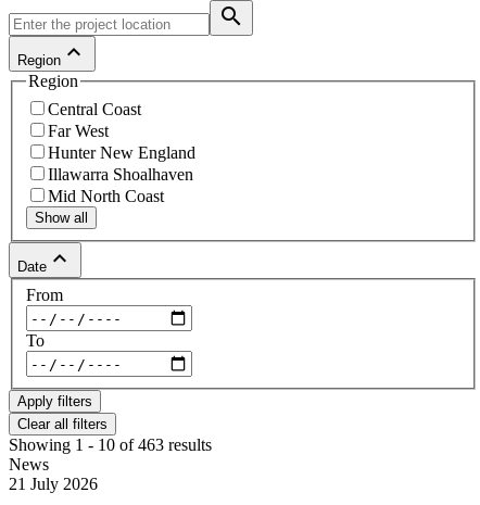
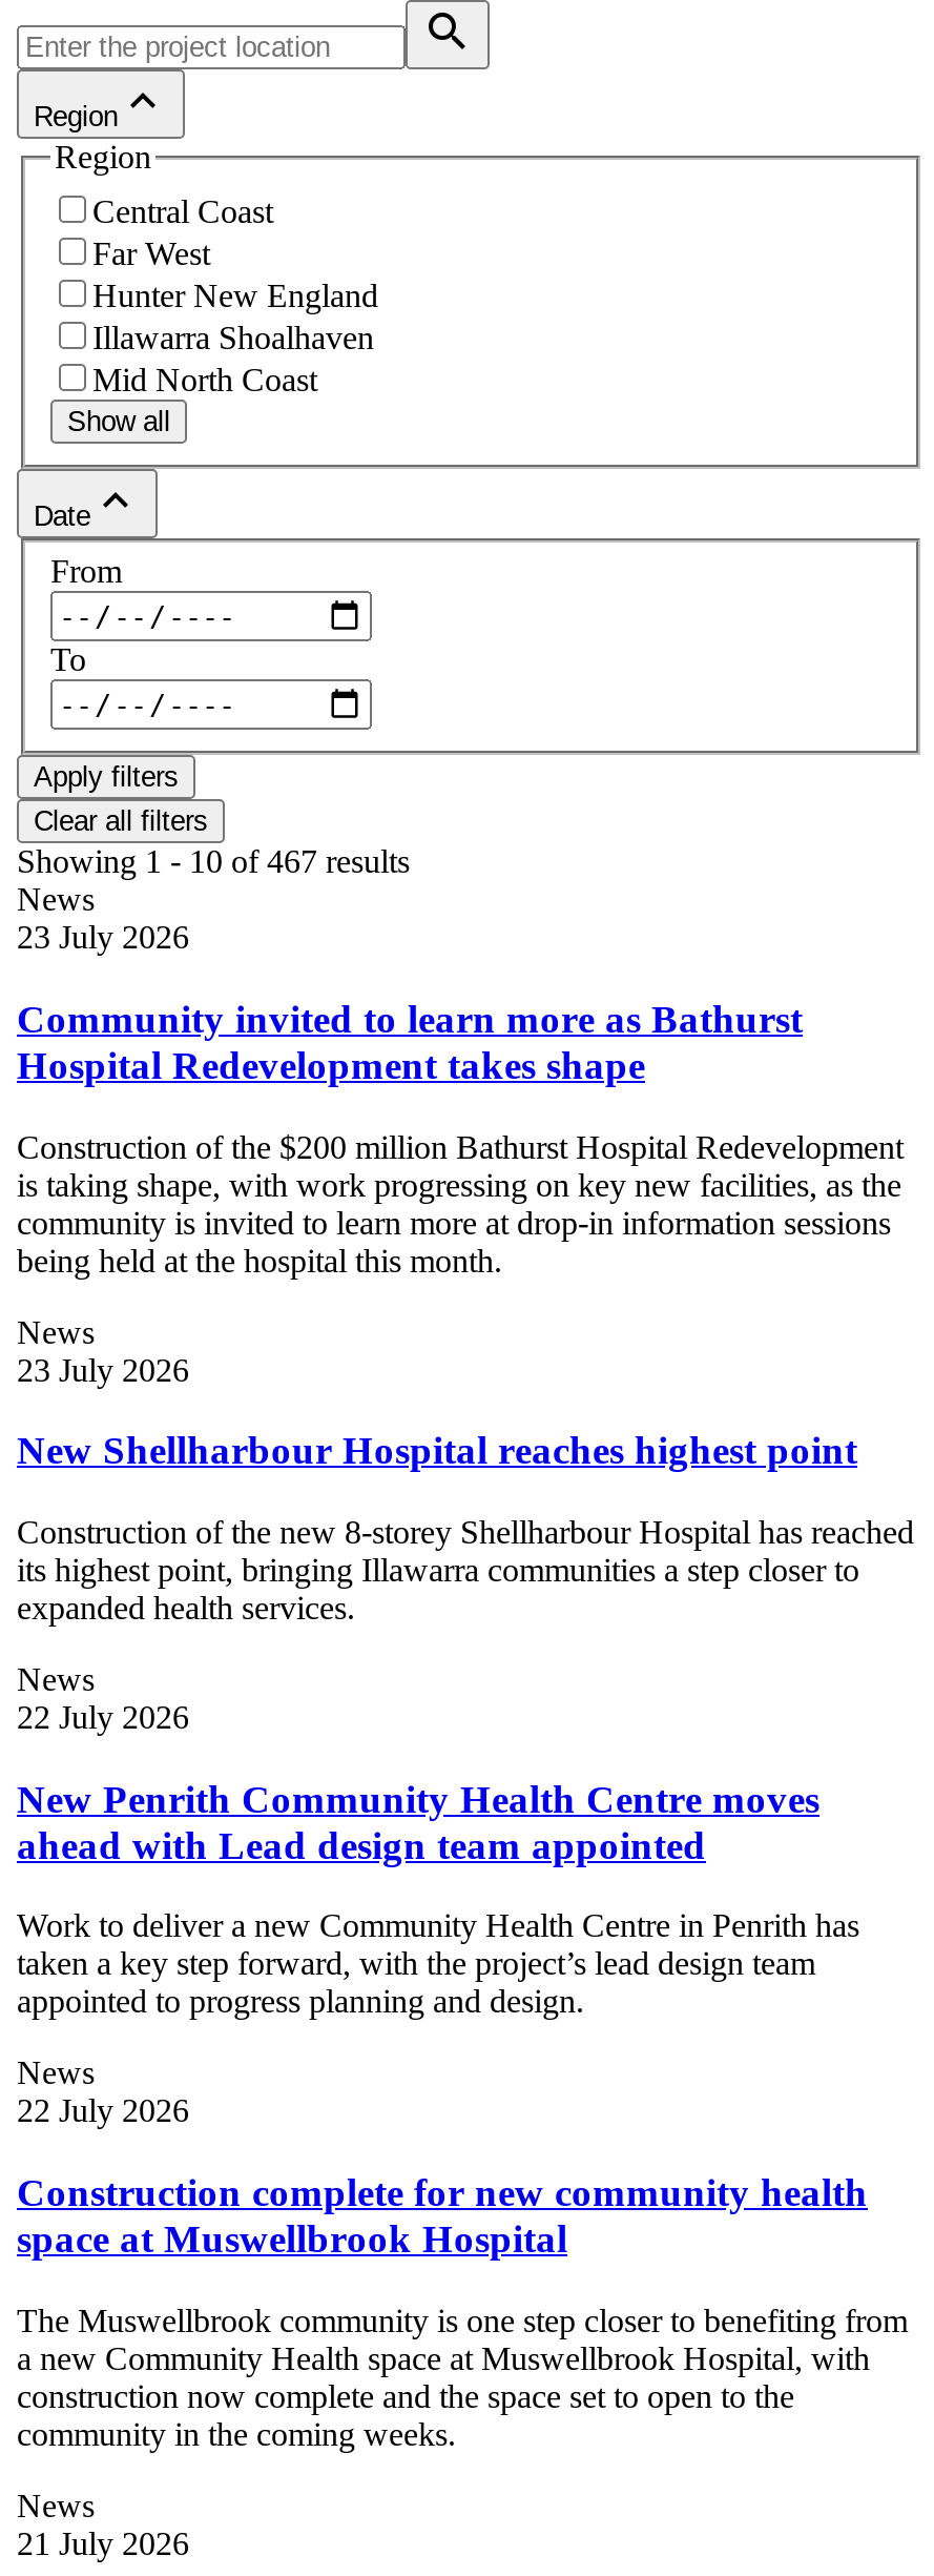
[9,436,212,454] Showing 1 - 10 of 463 results -> [17,843,914,2452] Showing 1 - 10 of 467 results | News | 23 July 2026 | Community invited to learn more as Bathurst | Hospital Redevelopment takes shape | Construction of the $200 million Bathurst Hospital Redevelopment | is taking shape, with work progressing on key new facilities, as the | community is invited to learn more at drop-in information sessions | being held at the hospital this month. | News | 23 July 2026 | New Shellharbour Hospital reaches highest point | Construction of the new 8-storey Shellharbour Hospital has reached | its highest point, bringing Illawarra communities a step closer to | expanded health services. | News | 22 July 2026 | New Penrith Community Health Centre moves | ahead with Lead design team appointed | Work to deliver a new Community Health Centre in Penrith has | taken a key step forward, with the project’s lead design team | appointed to progress planning and design. | News | 22 July 2026 | Construction complete for new community health | space at Muswellbrook Hospital | The Muswellbrook community is one step closer to benefiting from | a new Community Health space at Muswellbrook Hospital, with | construction now complete and the space set to open to the | community in the coming weeks.

